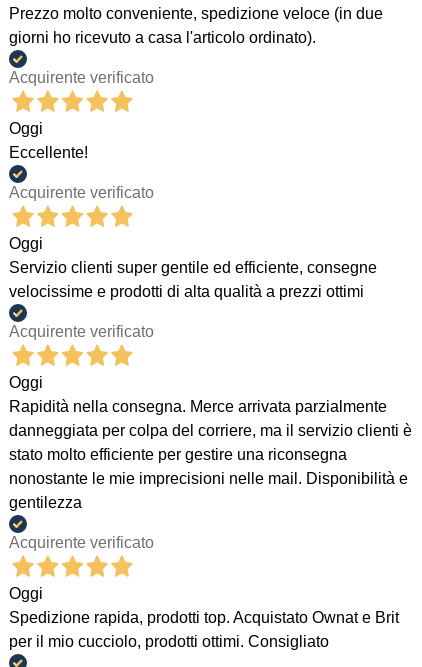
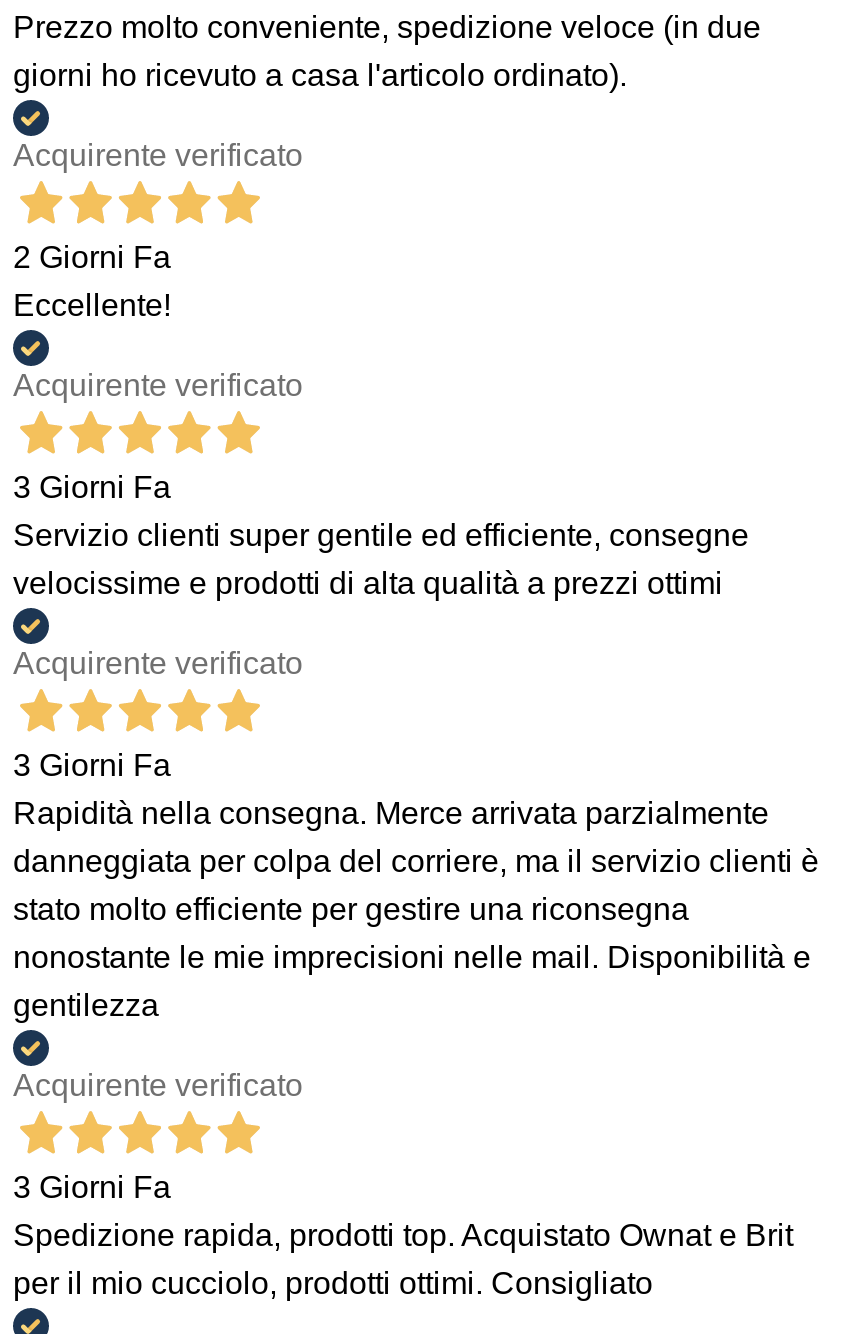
[9,120,43,137] Oggi -> [13,240,171,274] 2 Giorni Fa
[9,235,43,252] Oggi -> [13,470,171,504] 3 Giorni Fa
[9,374,43,391] Oggi -> [13,747,171,781] 3 Giorni Fa
[9,585,43,602] Oggi -> [13,1169,171,1203] 3 Giorni Fa

